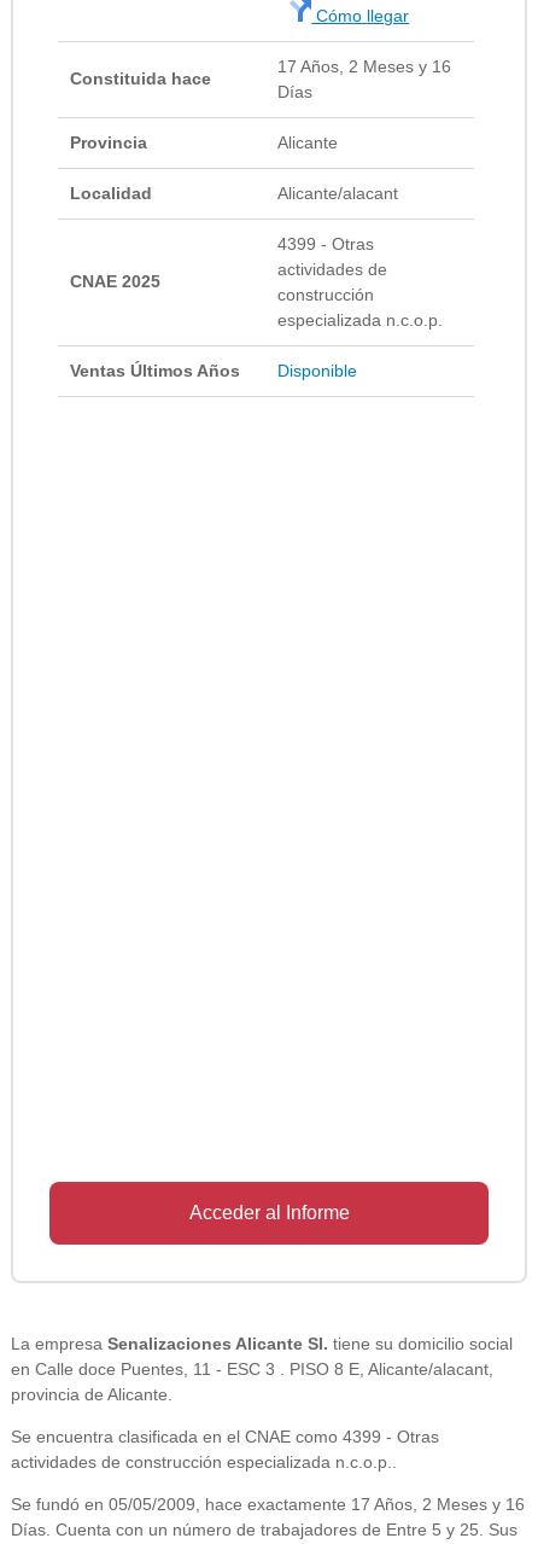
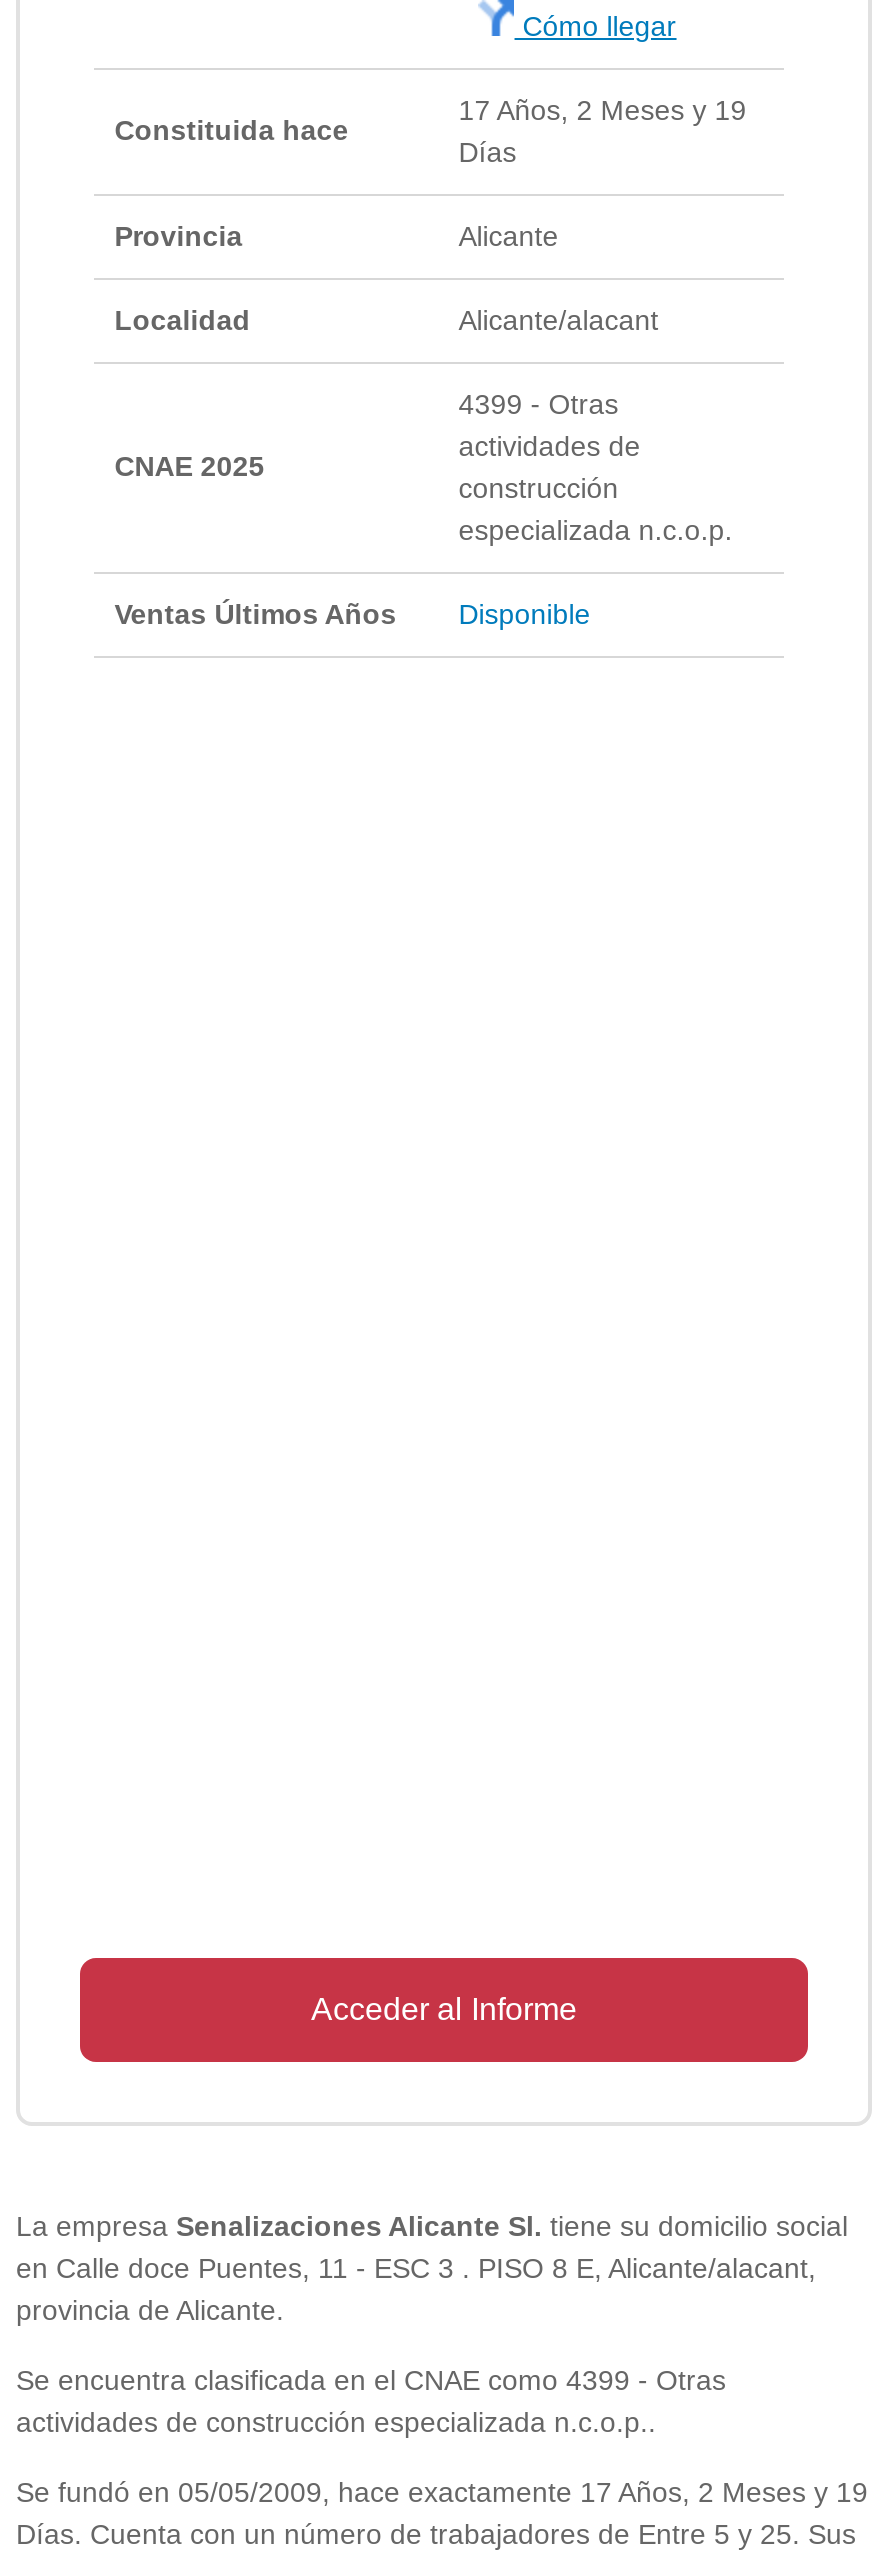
[278,57,452,76] 17 Años, 2 Meses y 16 -> [459,94,747,126] 17 Años, 2 Meses y 19
[11,1494,525,1514] Se fundó en 05/05/2009, hace exactamente 17 Años, 2 Meses y 16 -> [16,2476,868,2508] Se fundó en 05/05/2009, hace exactamente 17 Años, 2 Meses y 19

